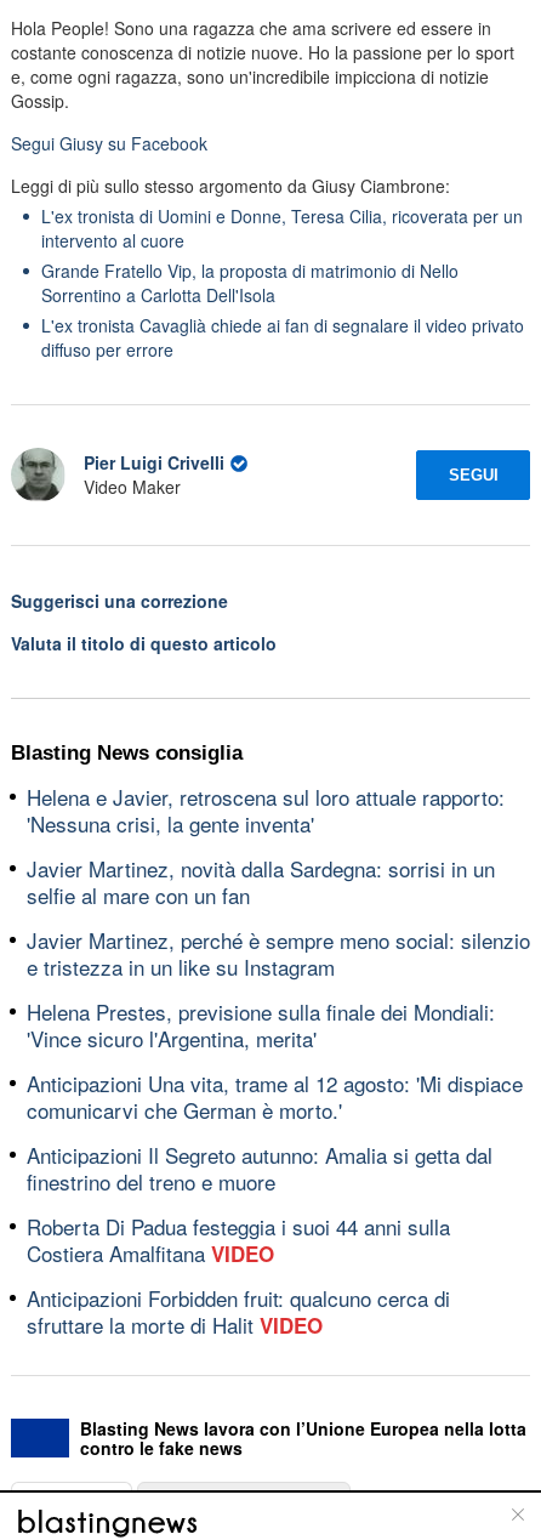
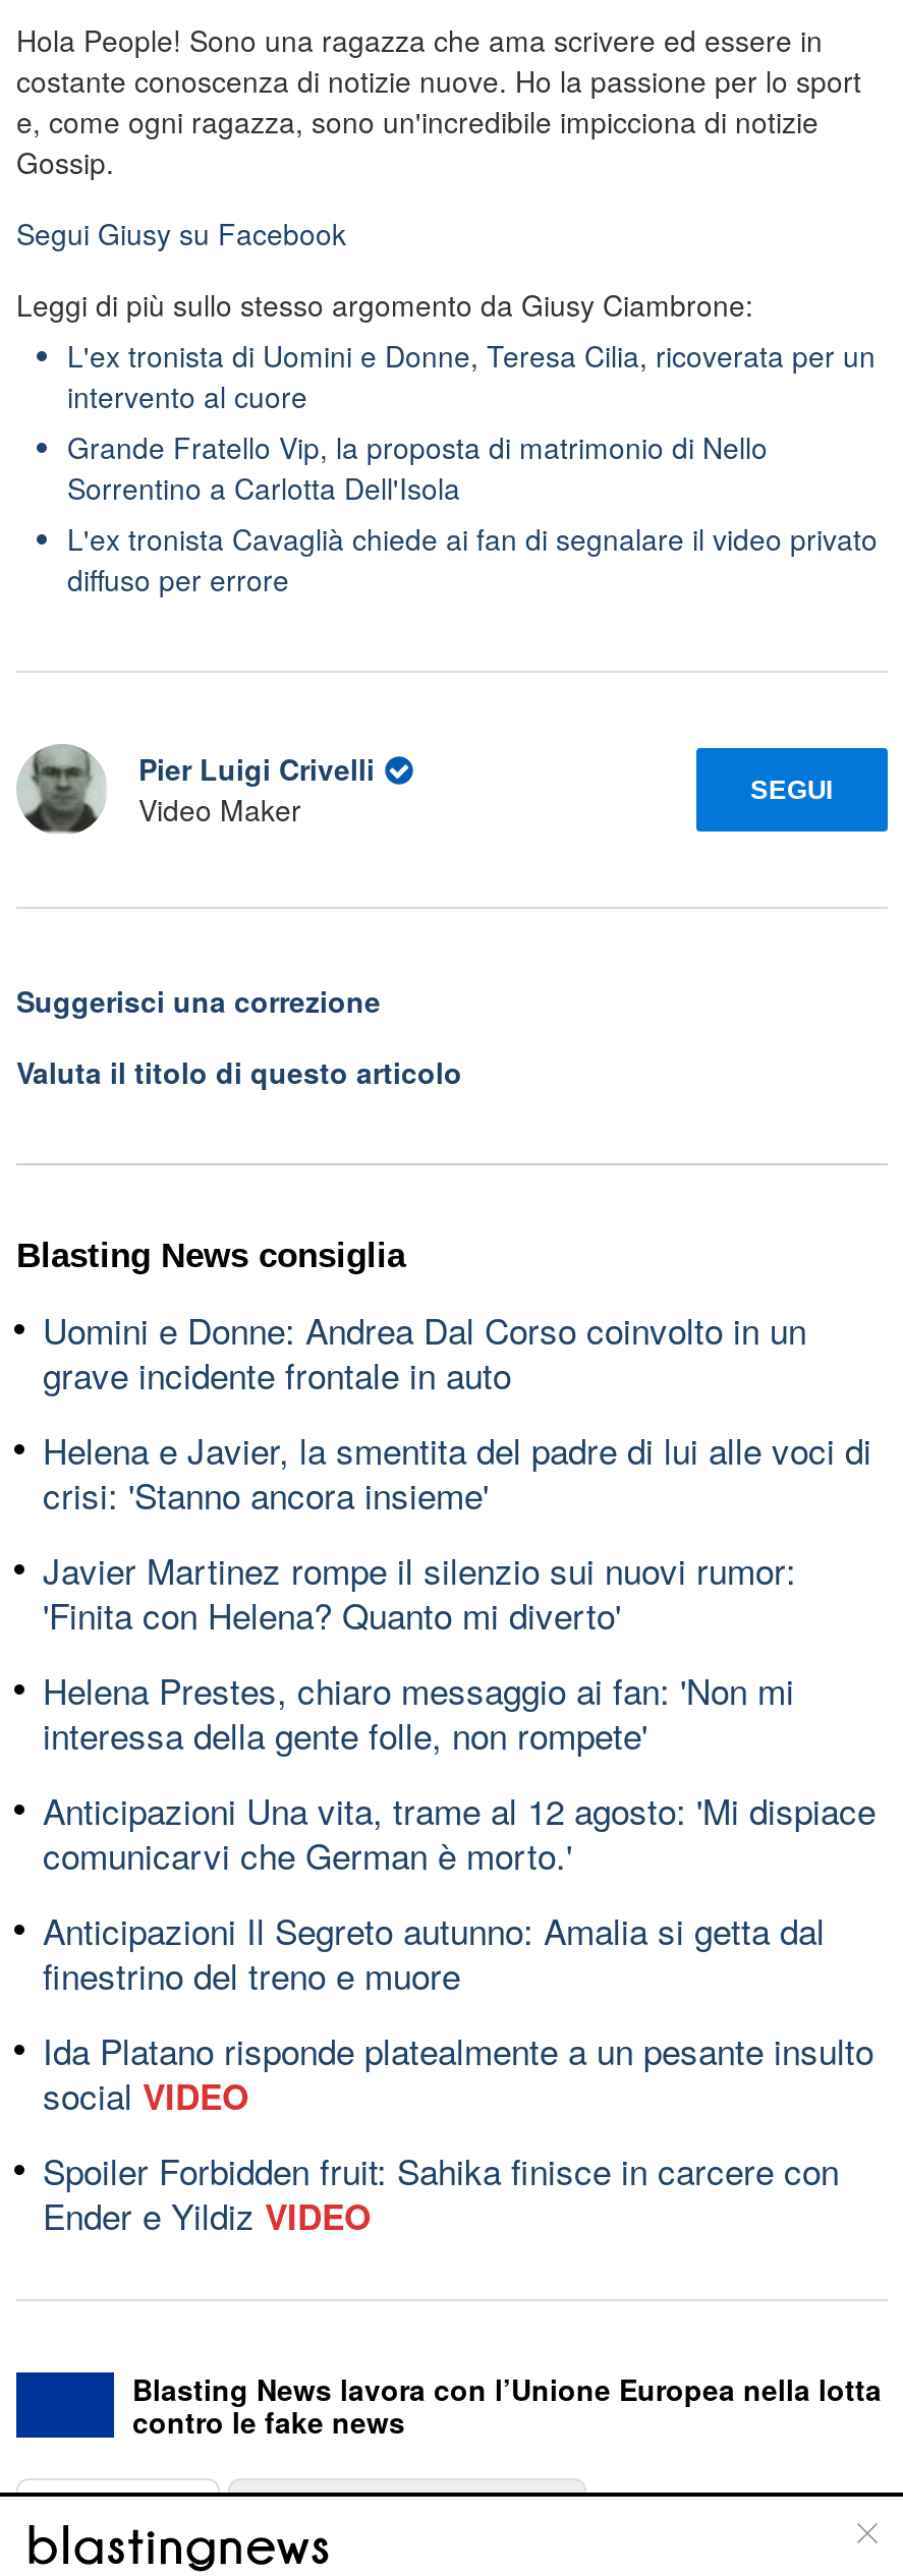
[27,781,505,838] Helena e Javier, retroscena sul loro attuale rapporto: | 'Nessuna crisi, la gente inventa' -> [43,1303,806,1398] Uomini e Donne: Andrea Dal Corso coinvolto in un | grave incidente frontale in auto
[27,853,495,910] Javier Martinez, novità dalla Sardegna: sorrisi in un | selfie al mare con un fan -> [43,1423,871,1519] Helena e Javier, la smentita del padre di lui alle voci di | crisi: 'Stanno ancora insieme'
[27,924,530,981] Javier Martinez, perché è sempre meno social: silenzio | e tristezza in un like su Instagram -> [43,1543,796,1639] Javier Martinez rompe il silenzio sui nuovi rumor: | 'Finita con Helena? Quanto mi diverto'
[27,996,495,1053] Helena Prestes, previsione sulla finale dei Mondiali: | 'Vince sicuro l'Argentina, merita' -> [43,1663,794,1759] Helena Prestes, chiaro messaggio ai fan: 'Non mi | interessa della gente folle, non rompete'
[27,1211,450,1268] Roberta Di Padua festeggia i suoi 44 anni sulla | Costiera Amalfitana VIDEO -> [43,2023,873,2119] Ida Platano risponde platealmente a un pesante insulto | social VIDEO
[27,1282,450,1339] Anticipazioni Forbidden fruit: qualcuno cerca di | sfruttare la morte di Halit VIDEO -> [43,2143,839,2239] Spoiler Forbidden fruit: Sahika finisce in carcere con | Ender e Yildiz VIDEO

